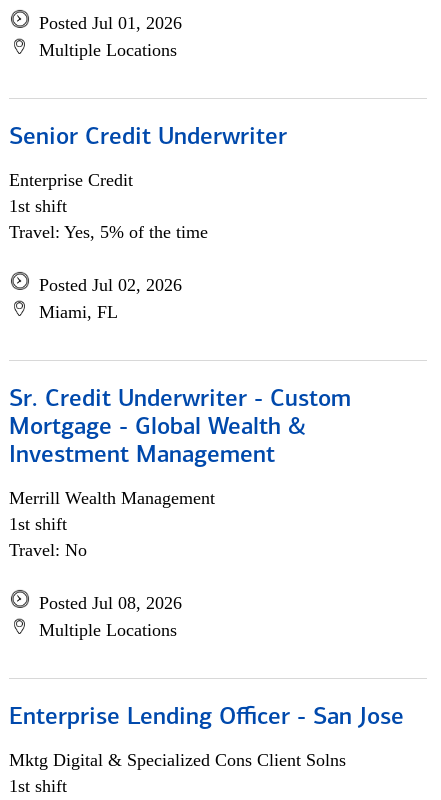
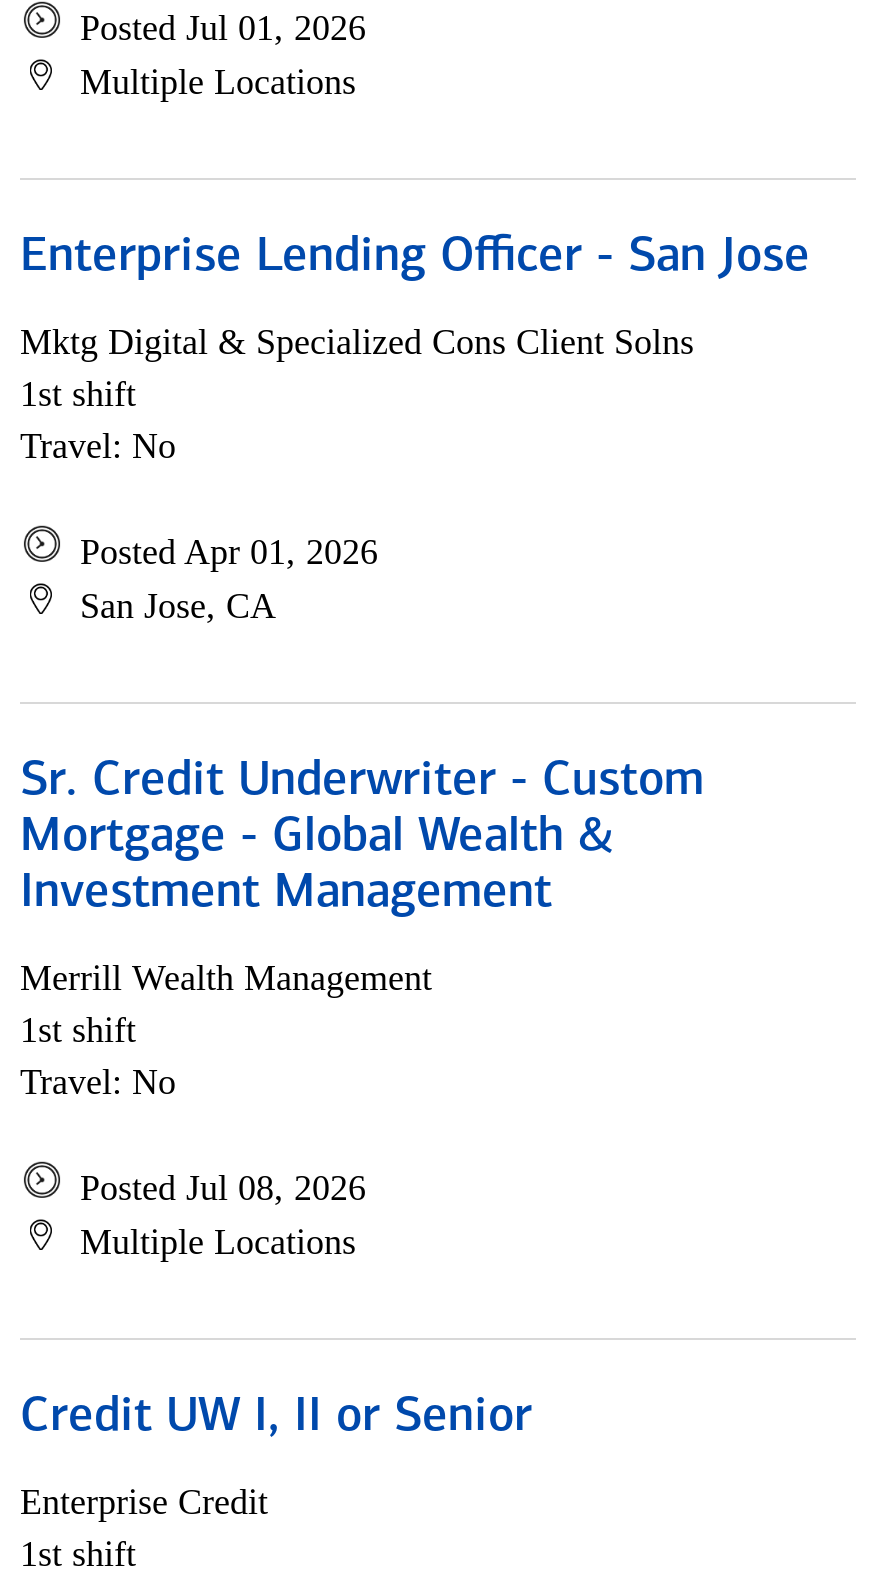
[9,126,287,150] Senior Credit Underwriter -> none
moved [9,170,133,190] -> [20,1482,268,1522]: Enterprise Credit
[9,222,208,242] Travel: Yes, 5% of the time -> [20,426,176,466] Travel: No
[39,275,182,322] Posted Jul 02, 2026 | Miami, FL -> [80,532,378,626] Posted Apr 01, 2026 | San Jose, CA
none -> [20,1394,532,1442] Credit UW I, II or Senior
moved [9,706,404,730] -> [20,234,810,282]: Enterprise Lending Officer - San Jose
moved [9,750,346,770] -> [20,322,694,362]: Mktg Digital & Specialized Cons Client Solns

